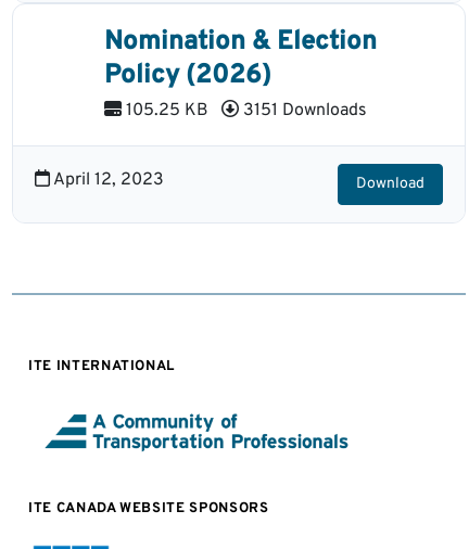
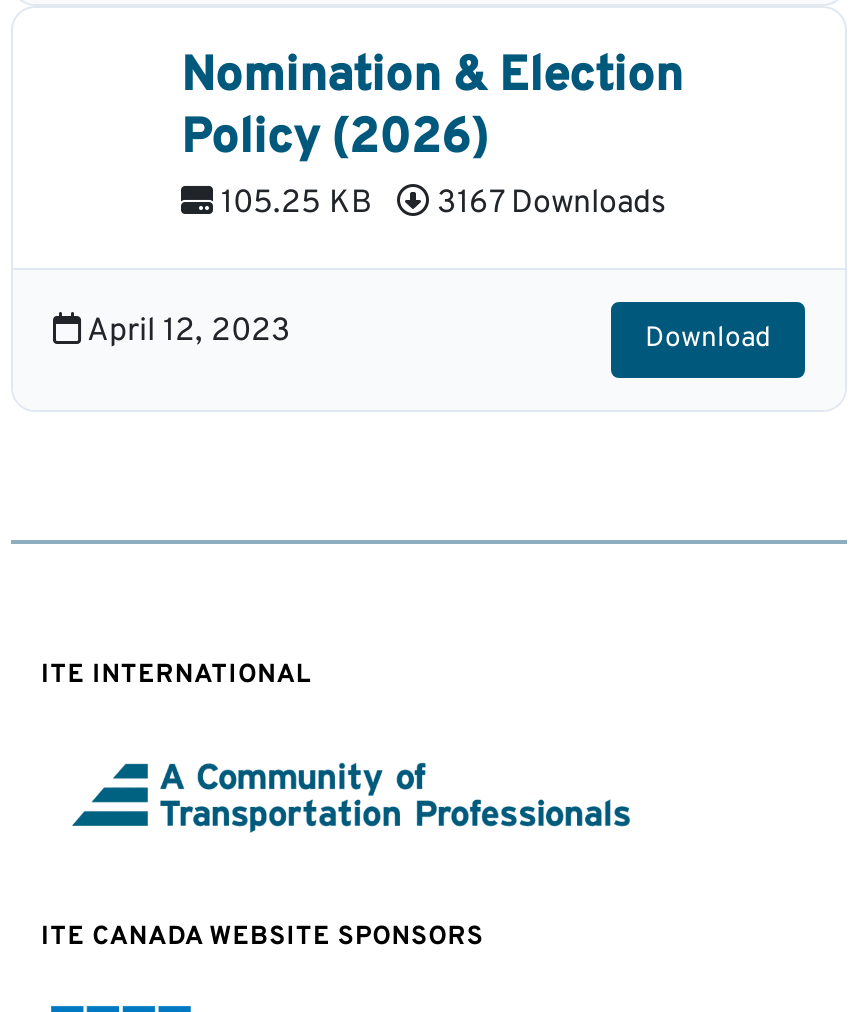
[122,102,367,119] 105.25 KB 3151 Downloads -> [213,188,667,220] 105.25 KB 3167 Downloads

